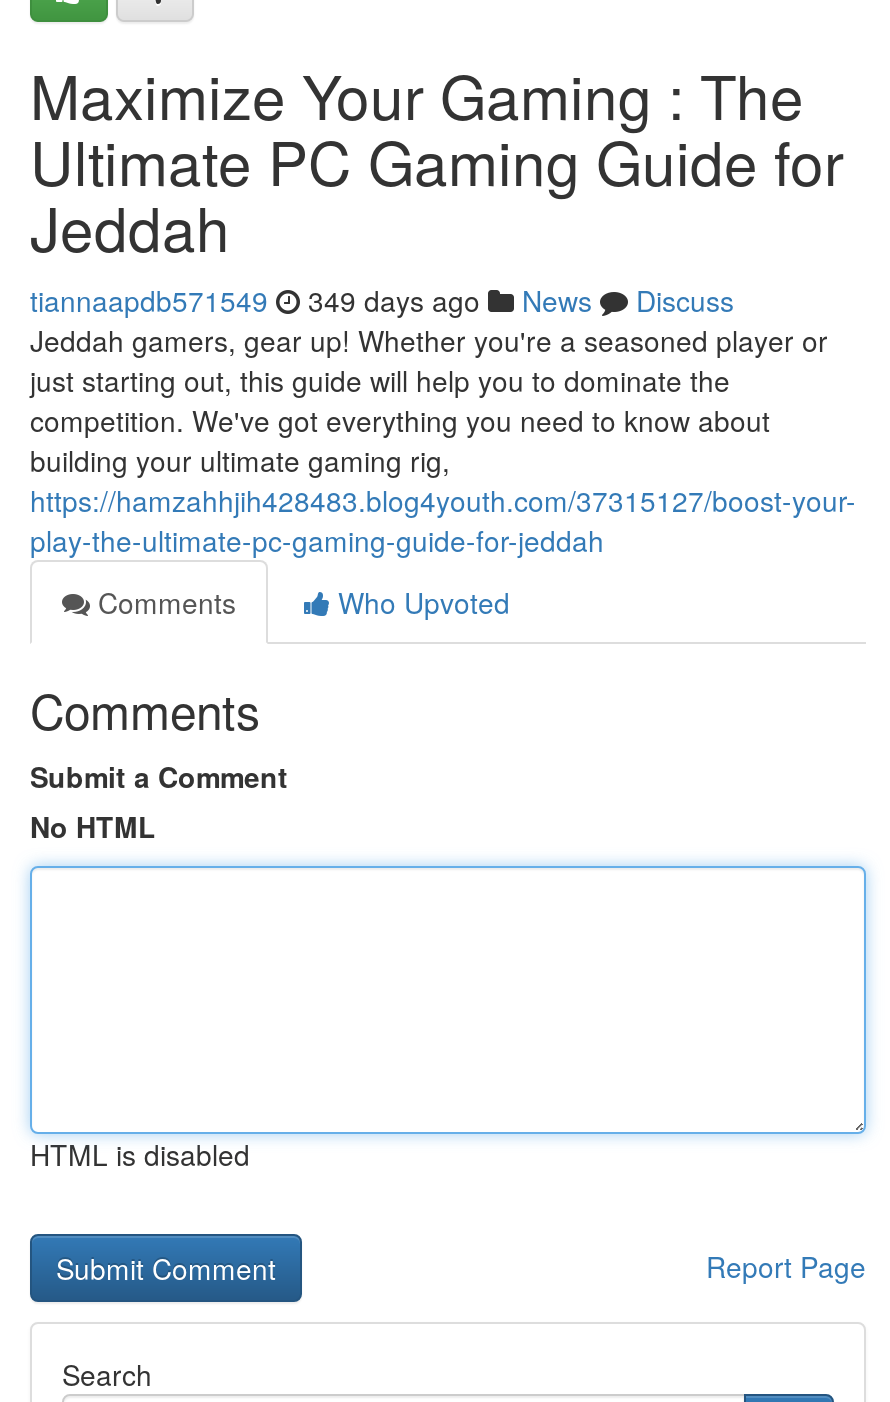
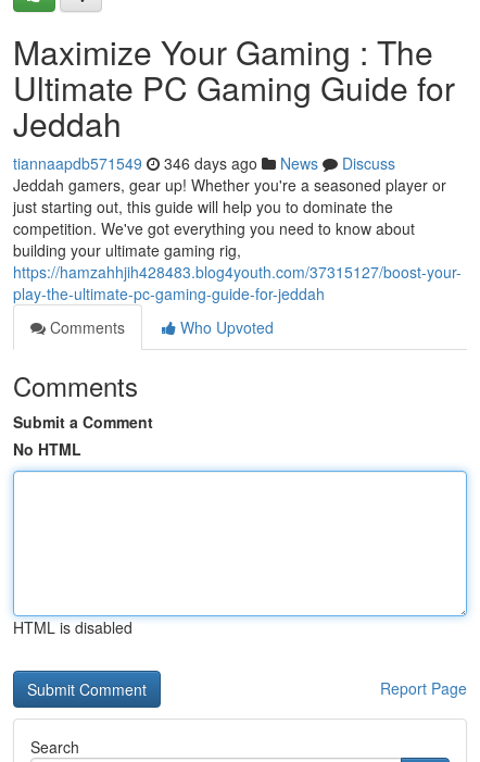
[30,280,734,320] tiannaapdb571549 349 days ago News Discuss -> [13,152,395,174] tiannaapdb571549 346 days ago News Discuss

